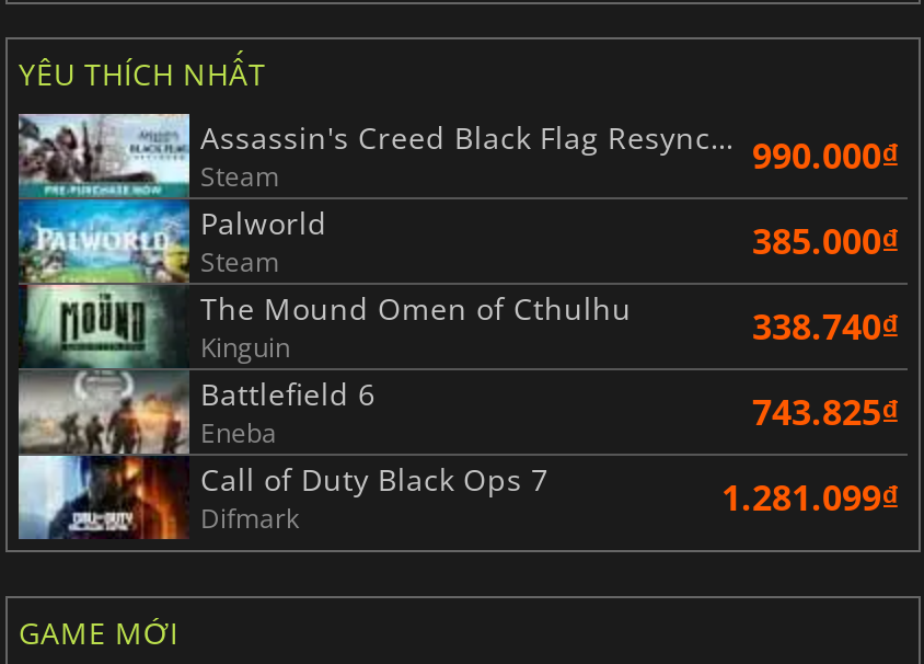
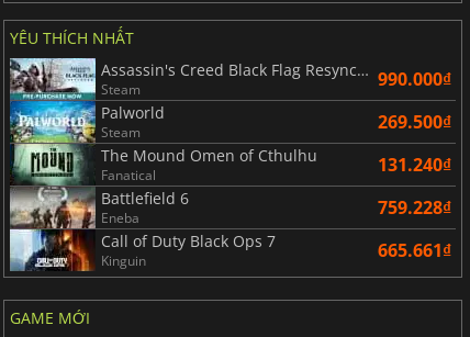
[752,218,899,266] 385.000₫ -> [378,110,451,134] 269.500₫
[200,303,899,367] Kinguin | 338.740₫ -> [101,153,451,185] Fanatical | 131.240₫
[752,389,899,437] 743.825₫ -> [378,196,451,220] 759.228₫
[200,474,899,538] Difmark | 1.281.099₫ -> [101,239,451,270] Kinguin | 665.661₫

